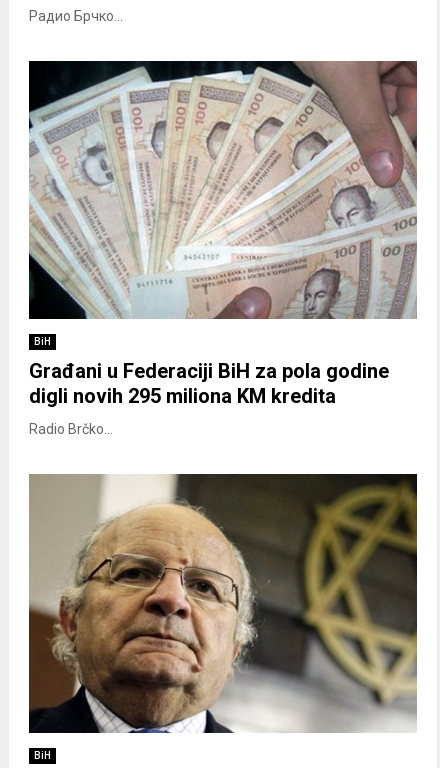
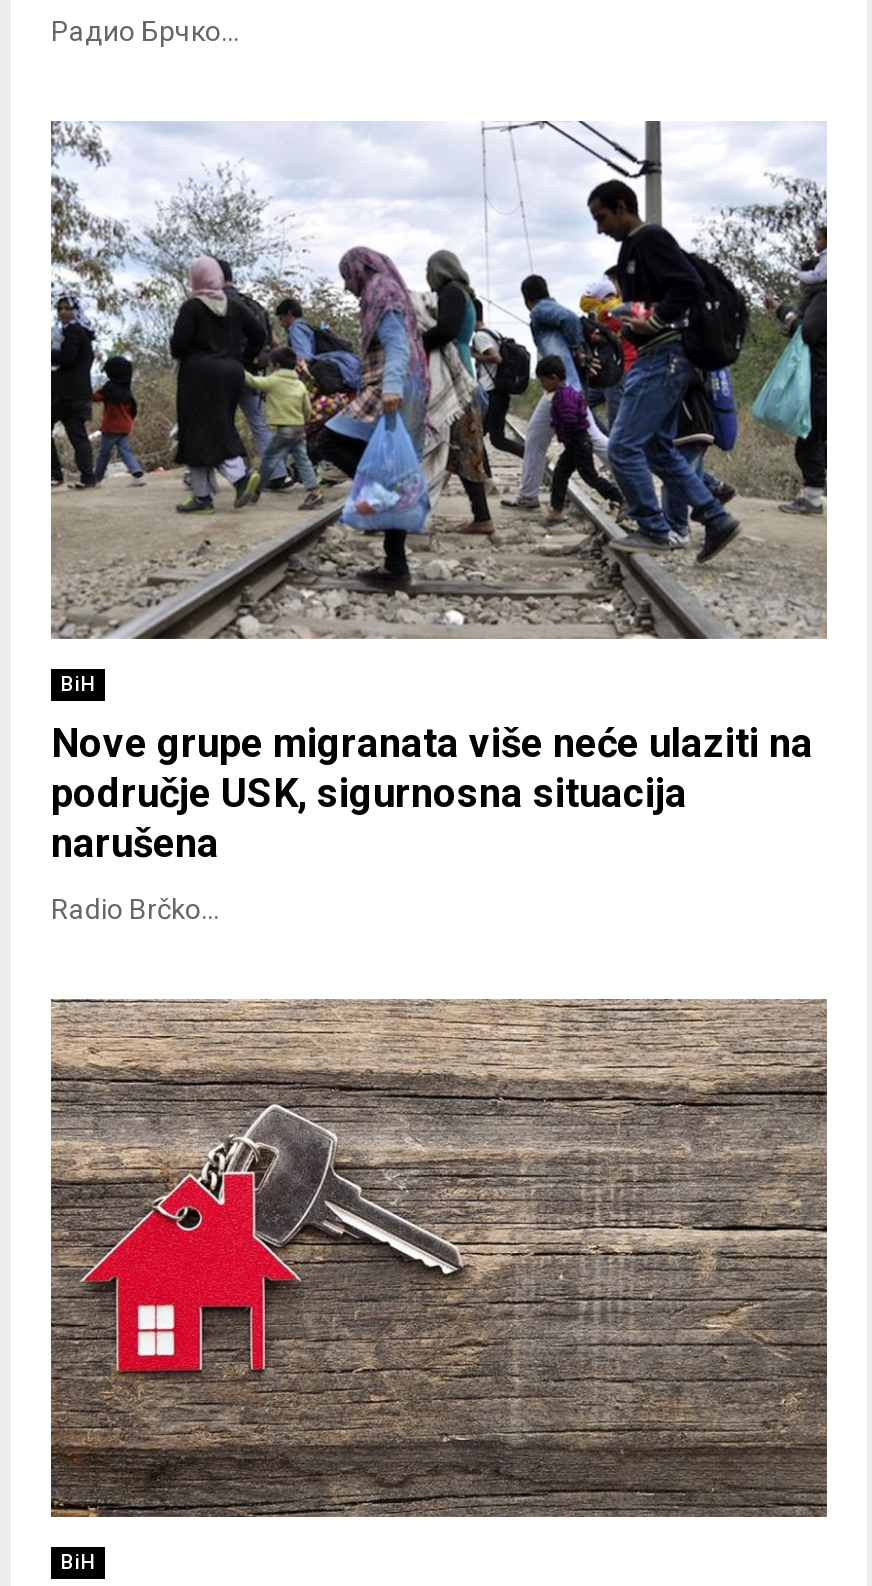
[28,60,418,408] [image] | Građani u Federaciji BiH za pola godine | digli novih 295 miliona KM kredita -> [49,120,829,867] [image] | Nove grupe migranata više neće ulaziti na | područje USK, sigurnosna situacija | narušena
[29,473,418,734] [image] -> [49,998,829,1518] [image]

